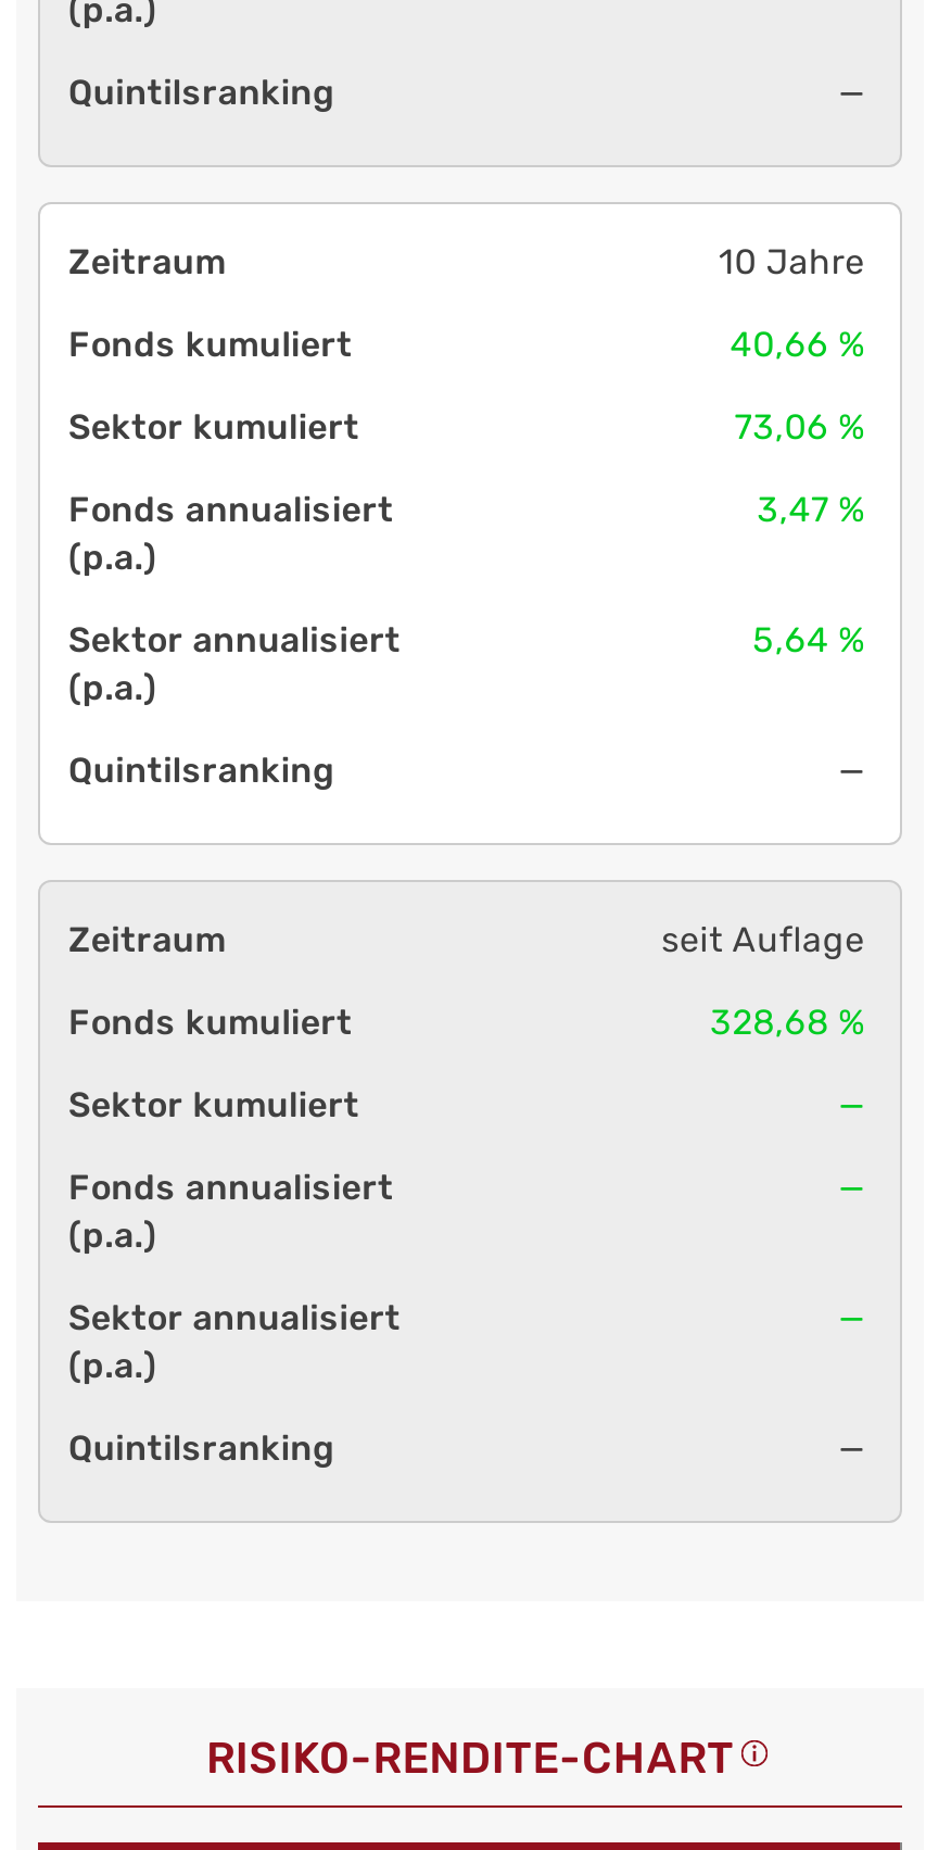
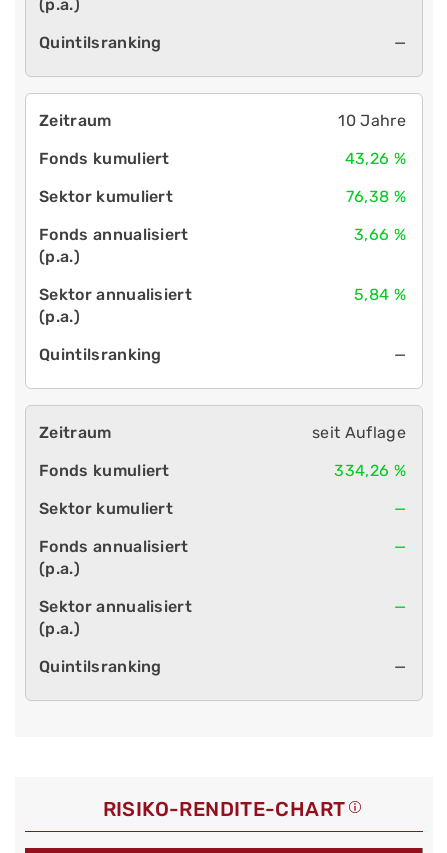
[730,323,865,364] 40,66 % -> [345,149,406,168] 43,26 %
[735,406,865,447] 73,06 % -> [346,187,406,206] 76,38 %
[757,488,865,529] 3,47 % -> [354,225,406,244] 3,66 %
[753,619,865,660] 5,64 % -> [354,285,406,304] 5,84 %
[710,1001,865,1042] 328,68 % -> [334,461,406,480] 334,26 %

